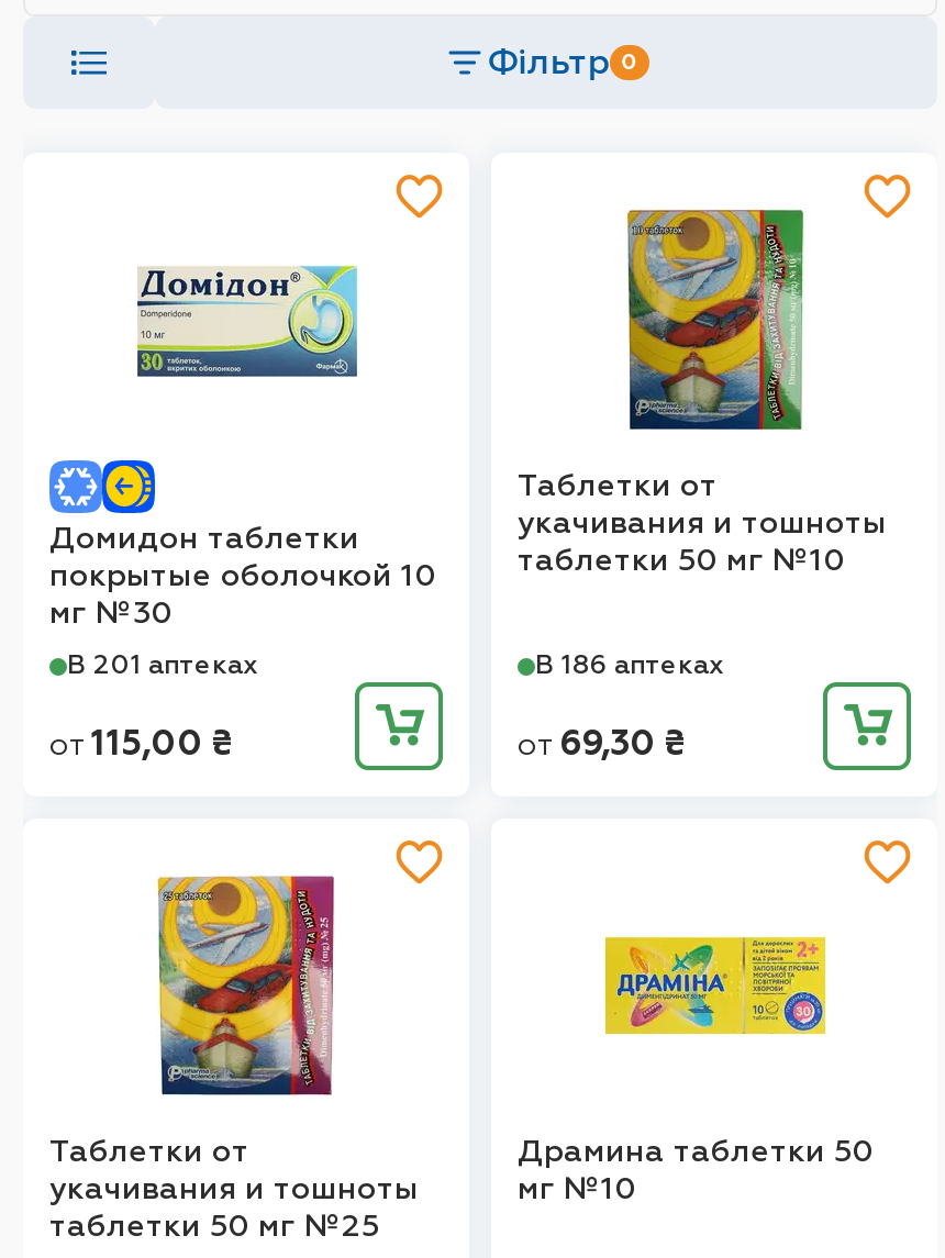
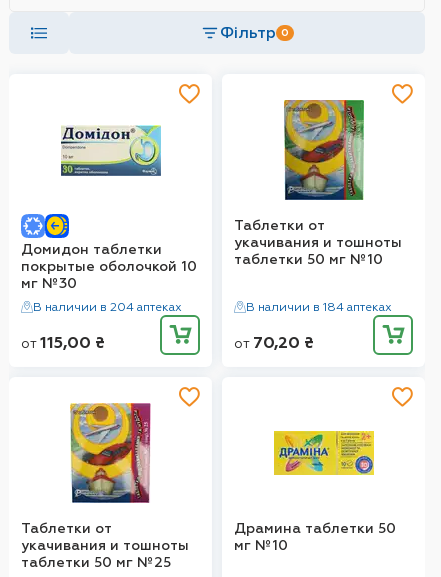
[67,650,258,681] В 201 аптеках -> [33,300,182,314] В наличии в 204 аптеках
[535,650,724,681] В 186 аптеках -> [246,300,392,314] В наличии в 184 аптеках
[518,722,687,764] от 69,30 ₴ -> [234,333,314,352] от 70,20 ₴

